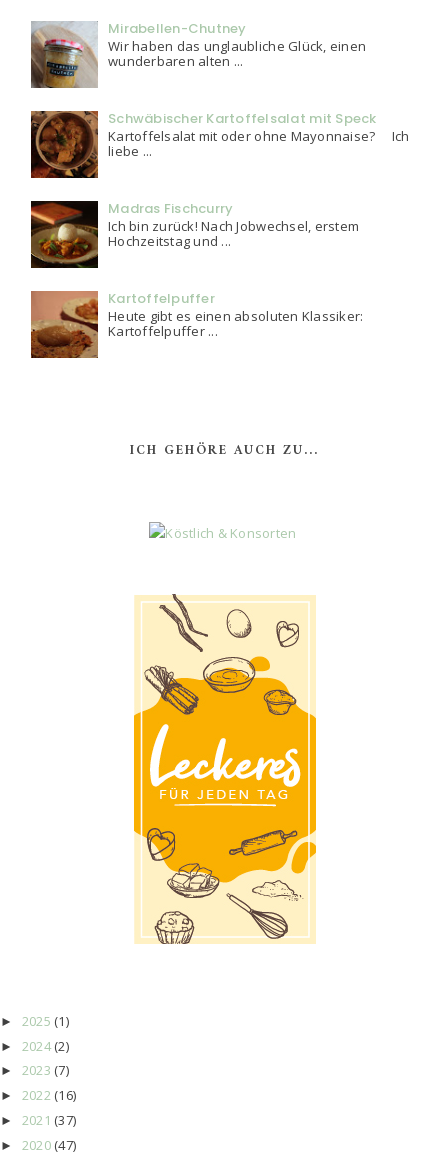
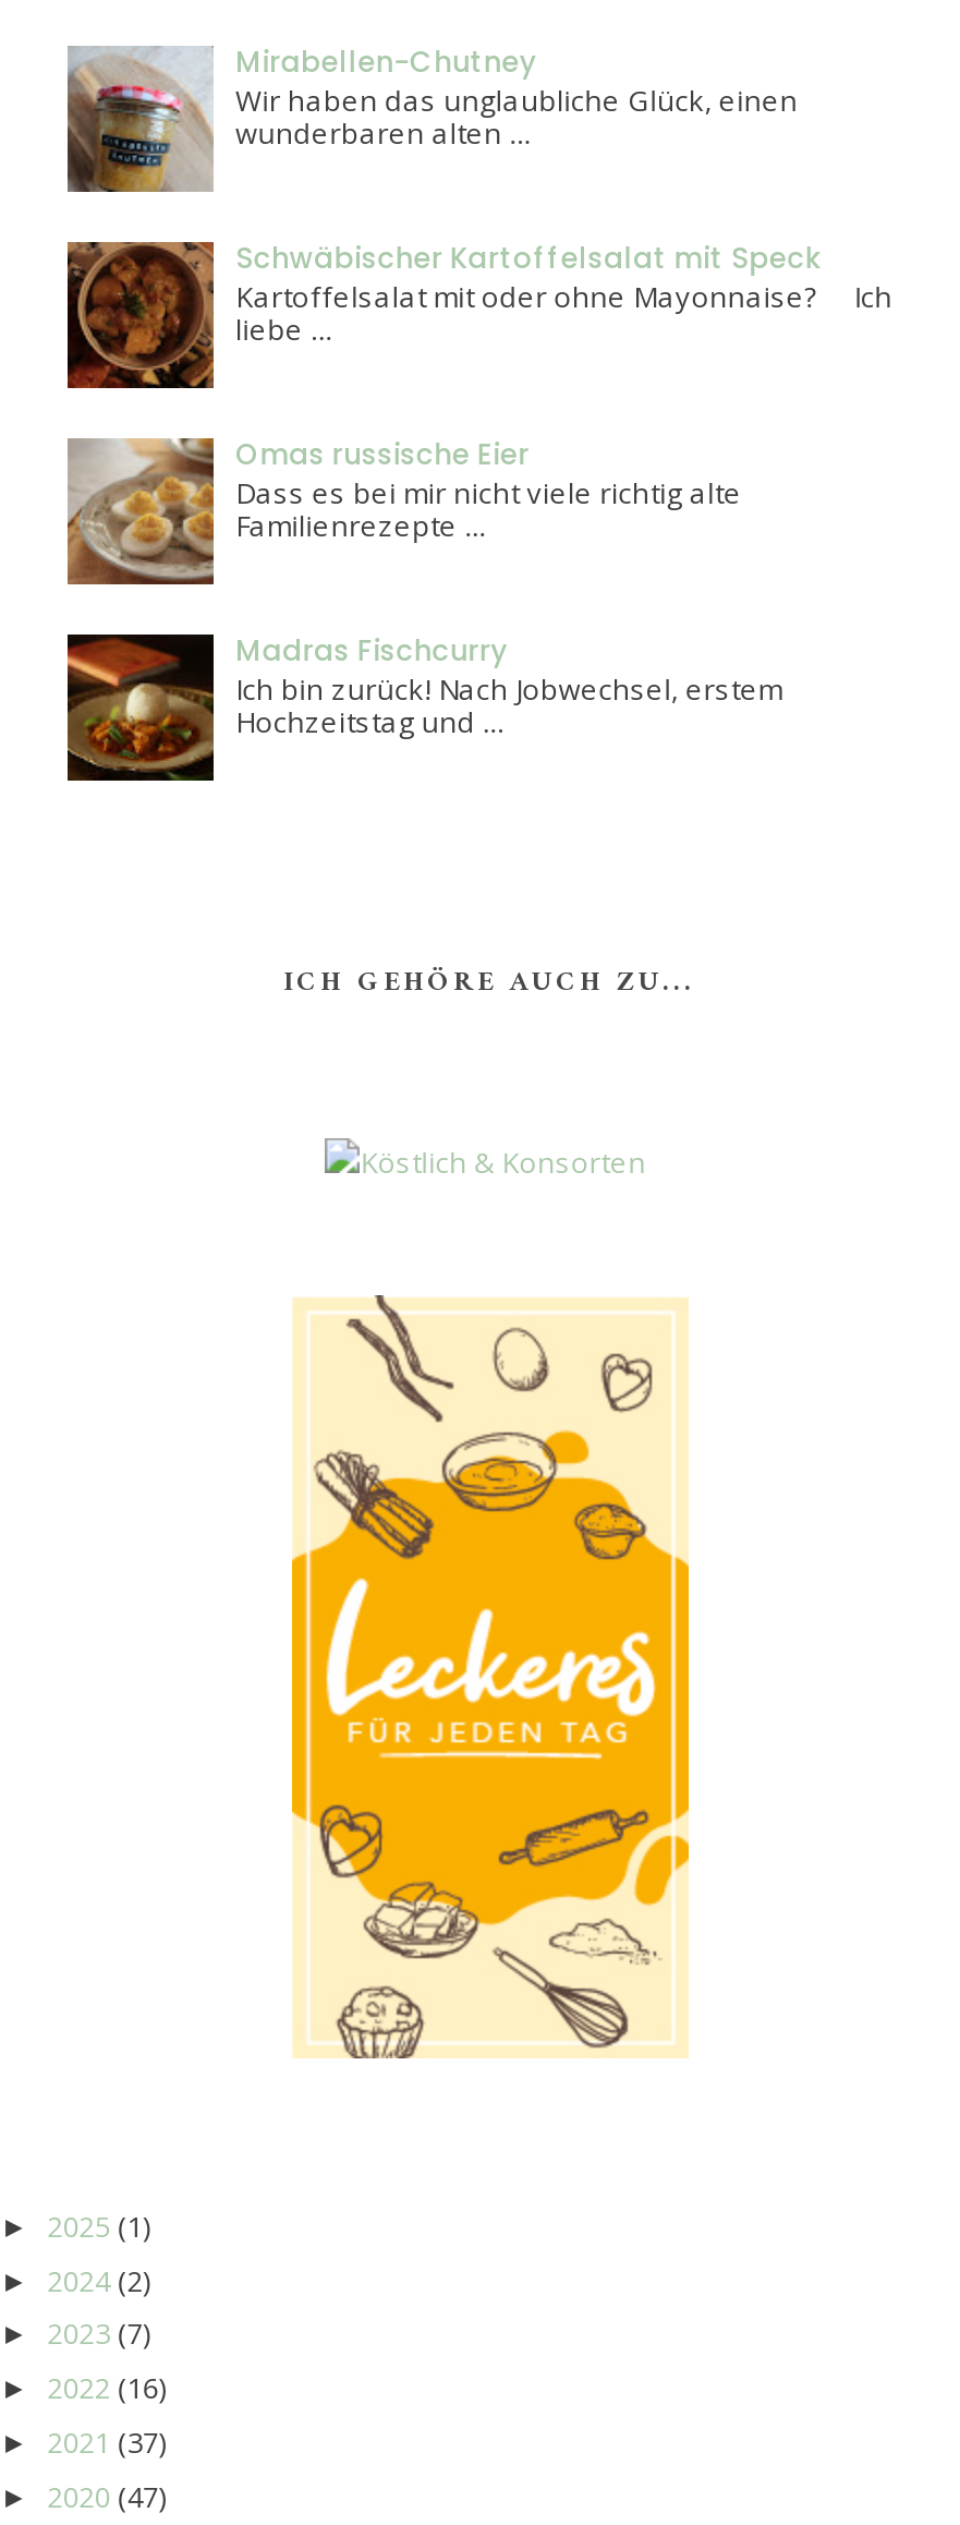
none -> [65,435,742,584] [image] | Omas russische Eier | Dass es bei mir nicht viele richtig alte | Familienrezepte ...
moved [29,199,359,269] -> [63,631,783,783]: [image] | Madras Fischcurry | Ich bin zurück! Nach Jobwechsel, erstem | Hochzeitstag und ...
[30,289,363,359] [image] | Kartoffelpuffer | Heute gibt es einen absoluten Klassiker: | Kartoffelpuffer ... -> none

